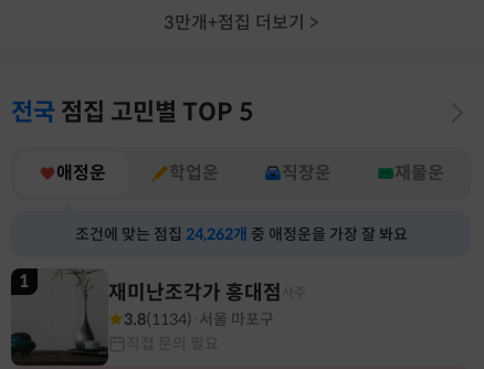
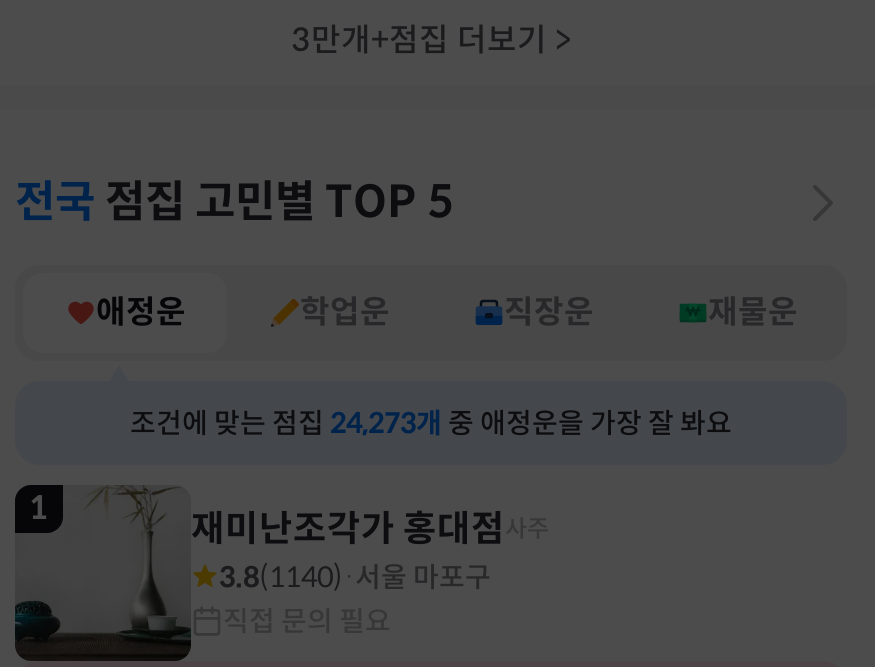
[75,224,407,244] 조건에 맞는 점집 24,262개 중 애정운을 가장 잘 봐요 -> [130,405,732,441] 조건에 맞는 점집 24,273개 중 애정운을 가장 잘 봐요
[124,309,274,329] 3.8(1134) · 서울 마포구 -> [219,559,491,595] 3.8(1140) · 서울 마포구

